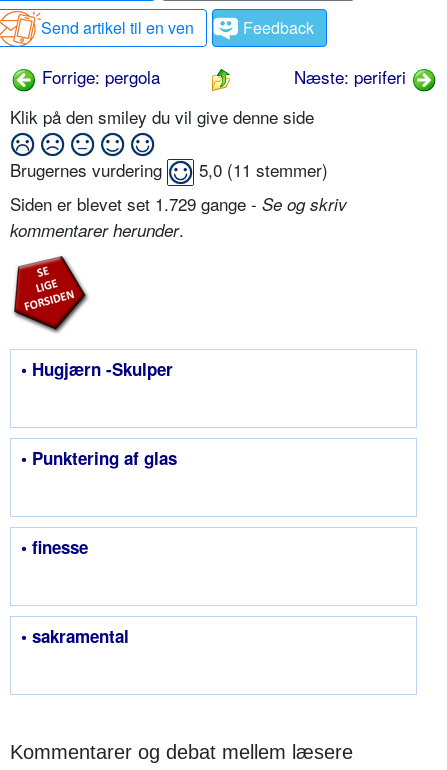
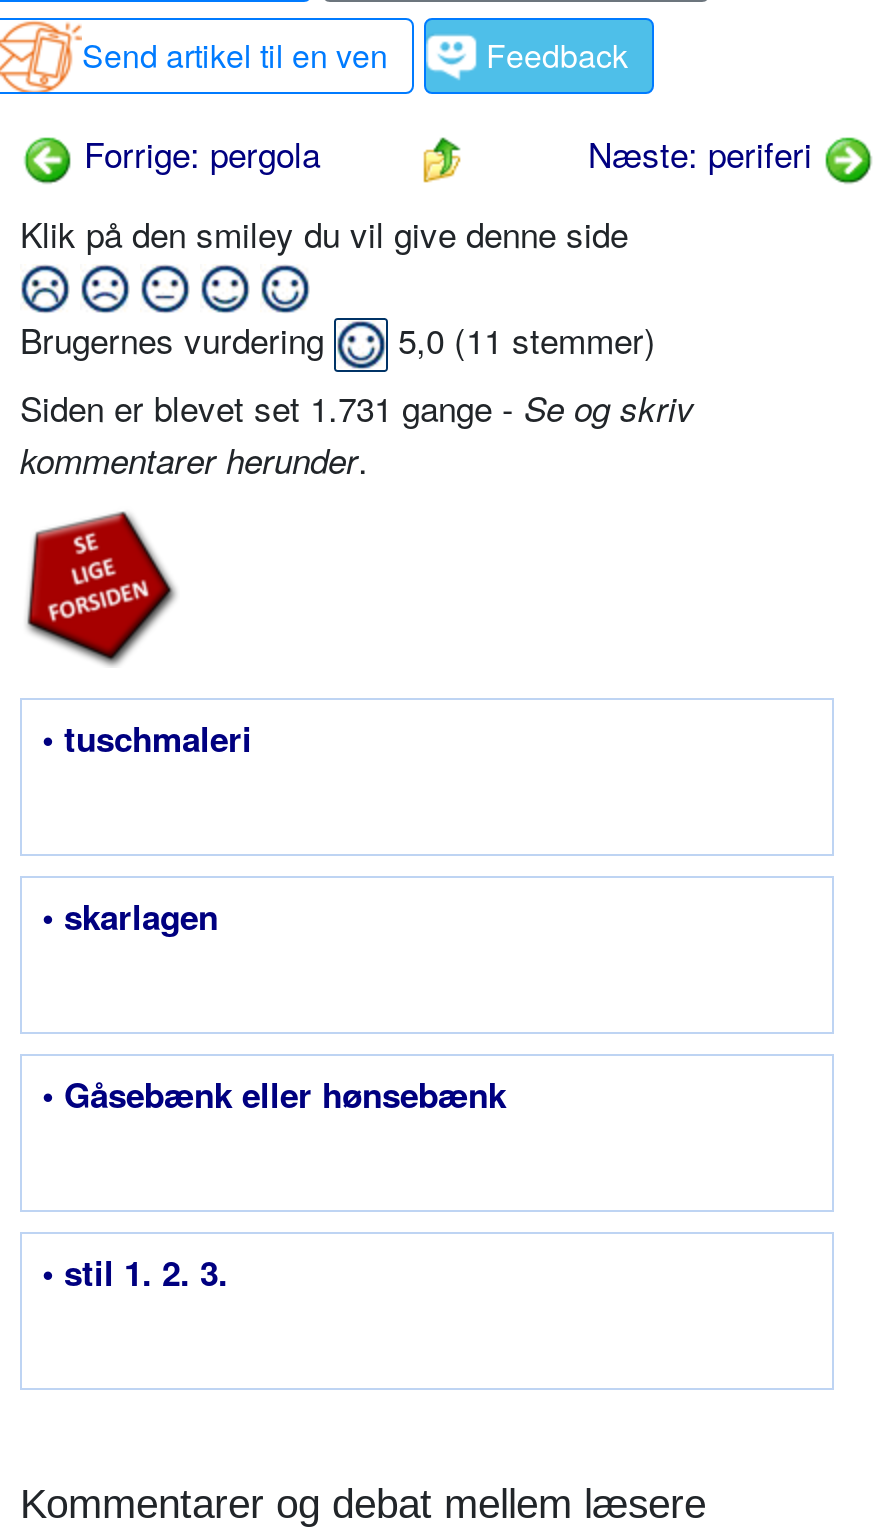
[10,191,347,216] Siden er blevet set 1.729 gange - Se og skriv -> [20,383,694,433] Siden er blevet set 1.731 gange - Se og skriv
[21,357,173,381] • Hugjærn -Skulper -> [42,715,252,763] • tuschmaleri
[21,446,177,470] • Punktering af glas -> [42,893,218,941] • skarlagen
[21,535,88,559] • finesse -> [42,1071,506,1119] • Gåsebænk eller hønsebænk
[21,624,129,648] • sakramental -> [42,1249,228,1297] • stil 1. 2. 3.

